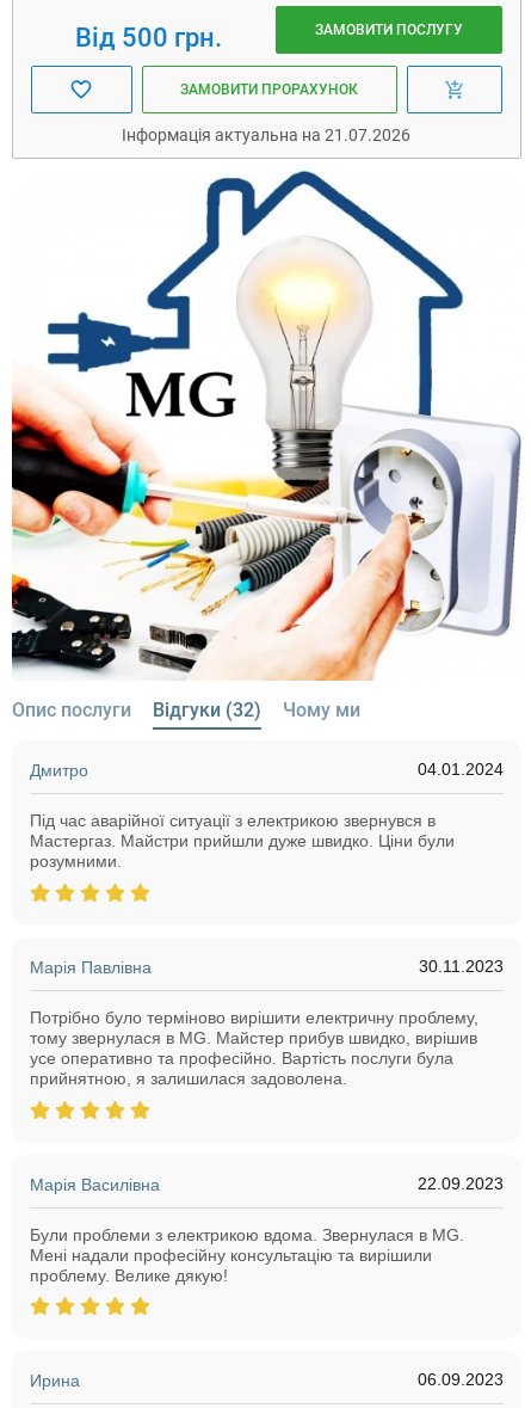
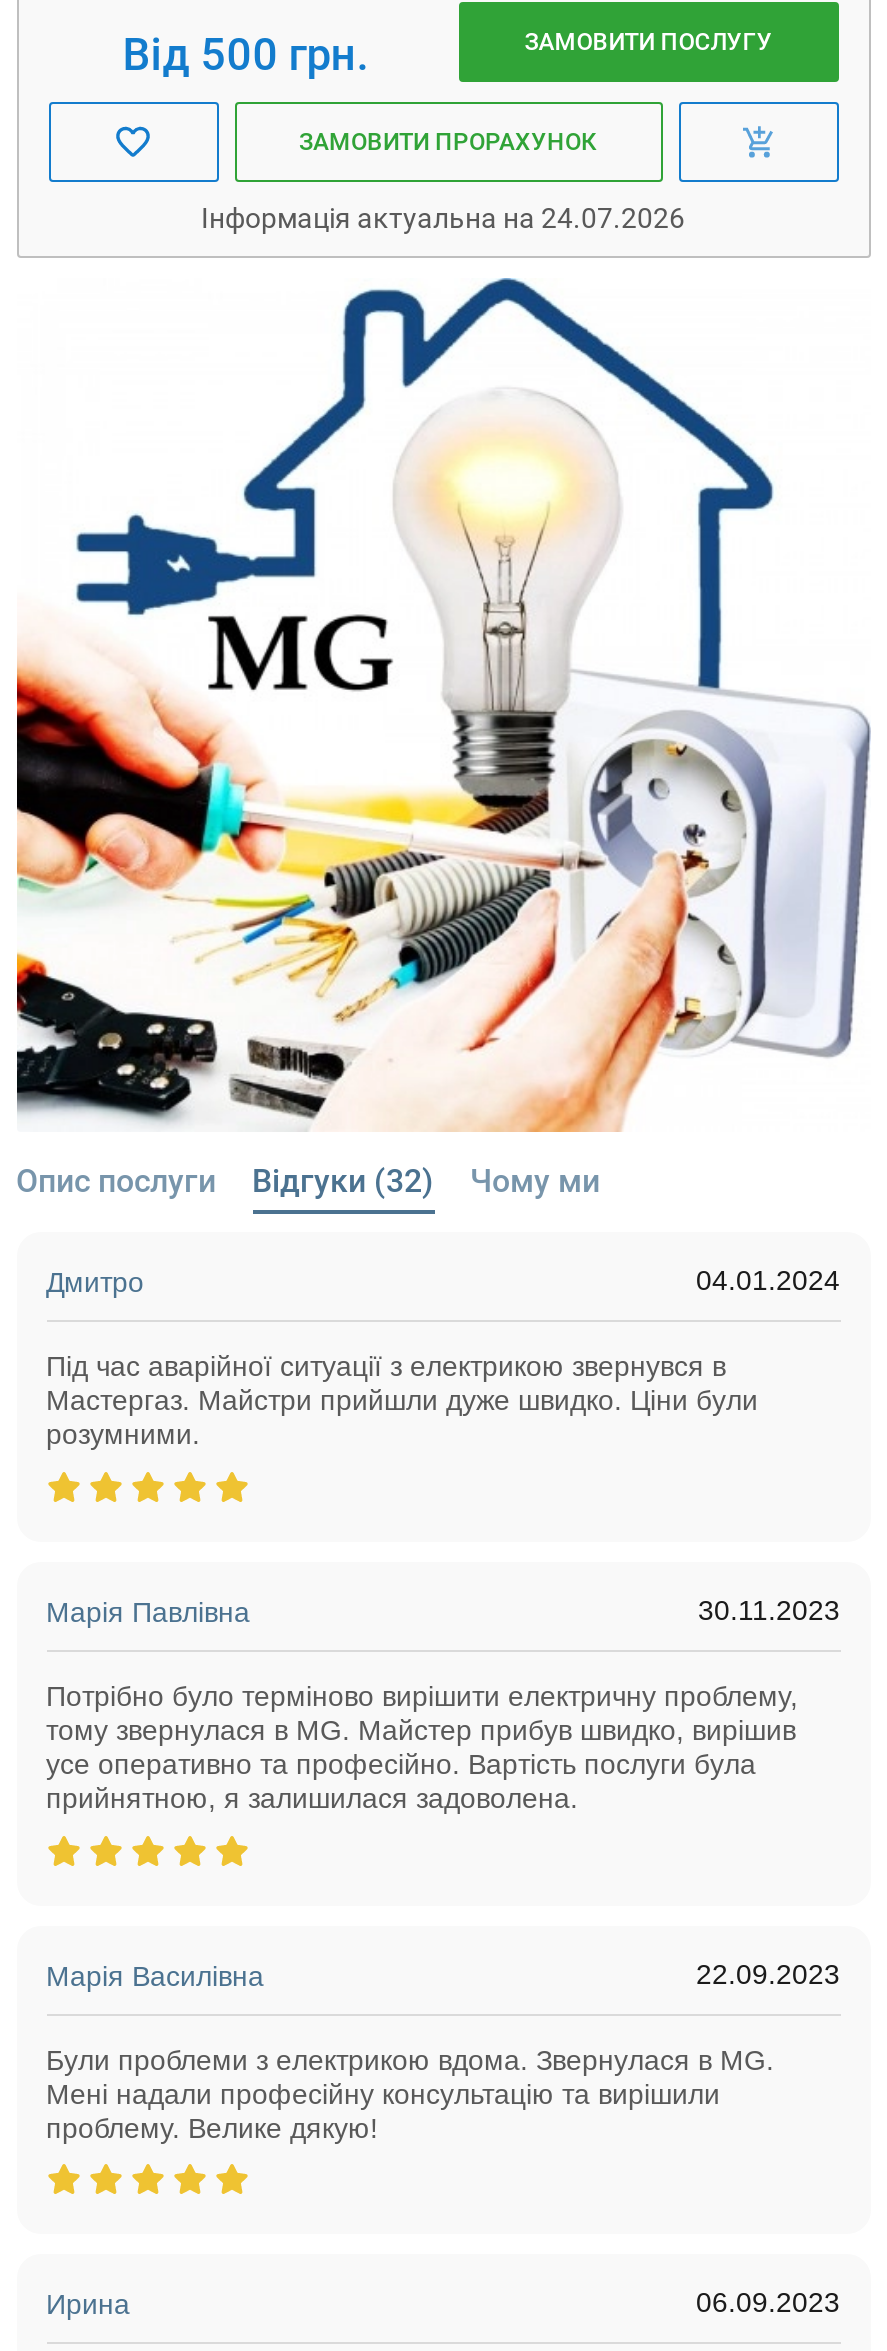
[122,125,410,145] Інформація актуальна на 21.07.2026 -> [201,202,685,234] Інформація актуальна на 24.07.2026

